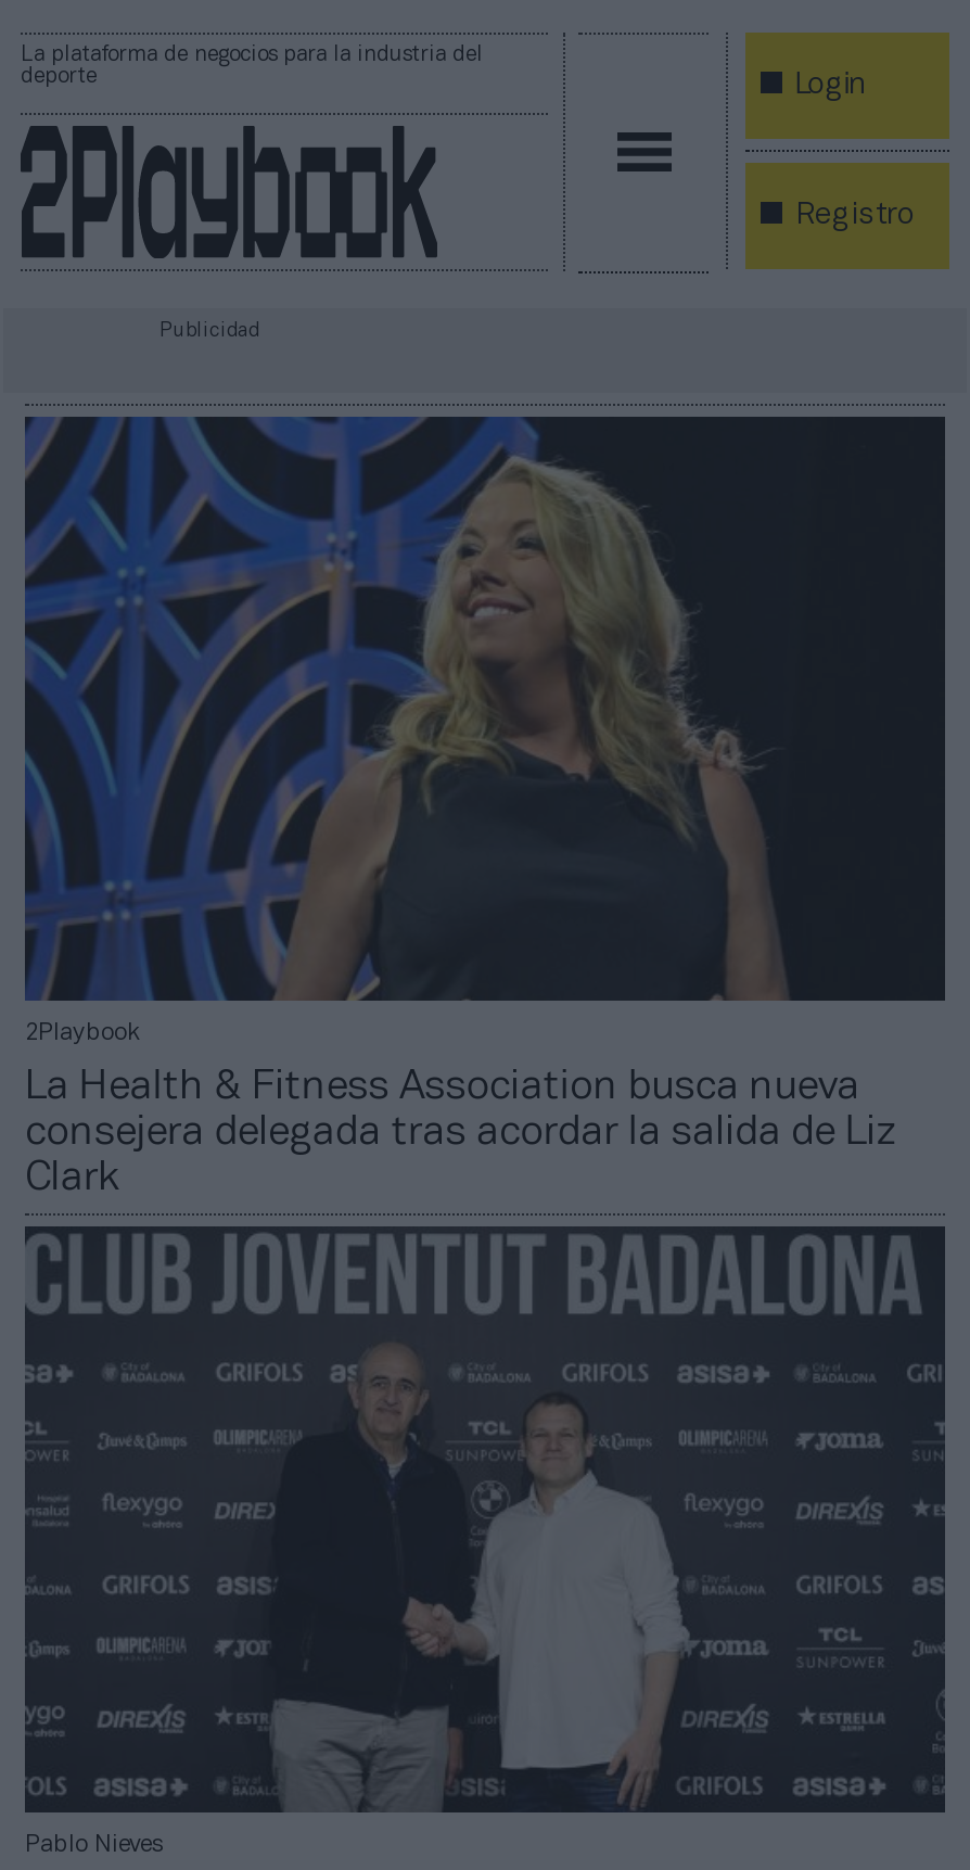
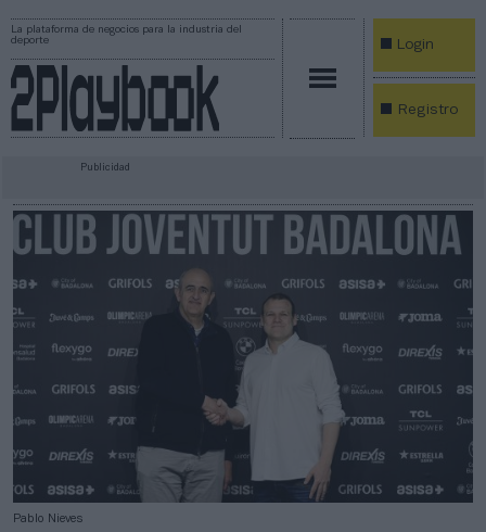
[23,415,945,1199] [image] | 2Playbook | La Health & Fitness Association busca nueva | consejera delegada tras acordar la salida de Liz | Clark -> none

